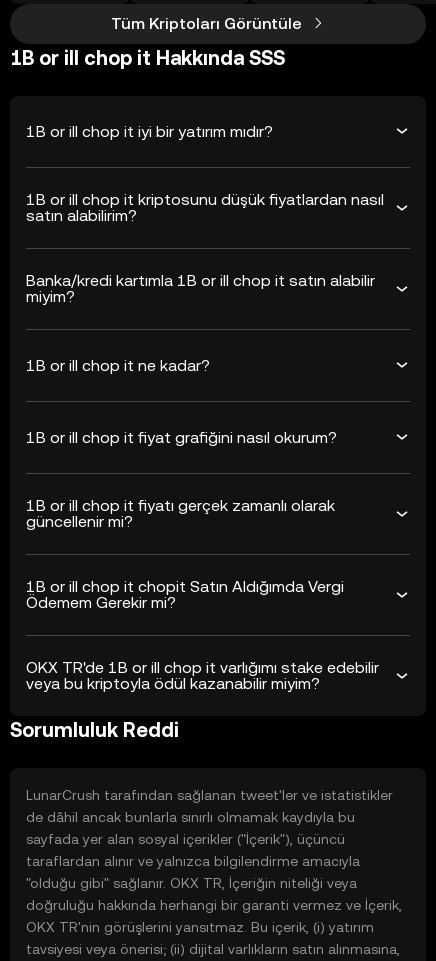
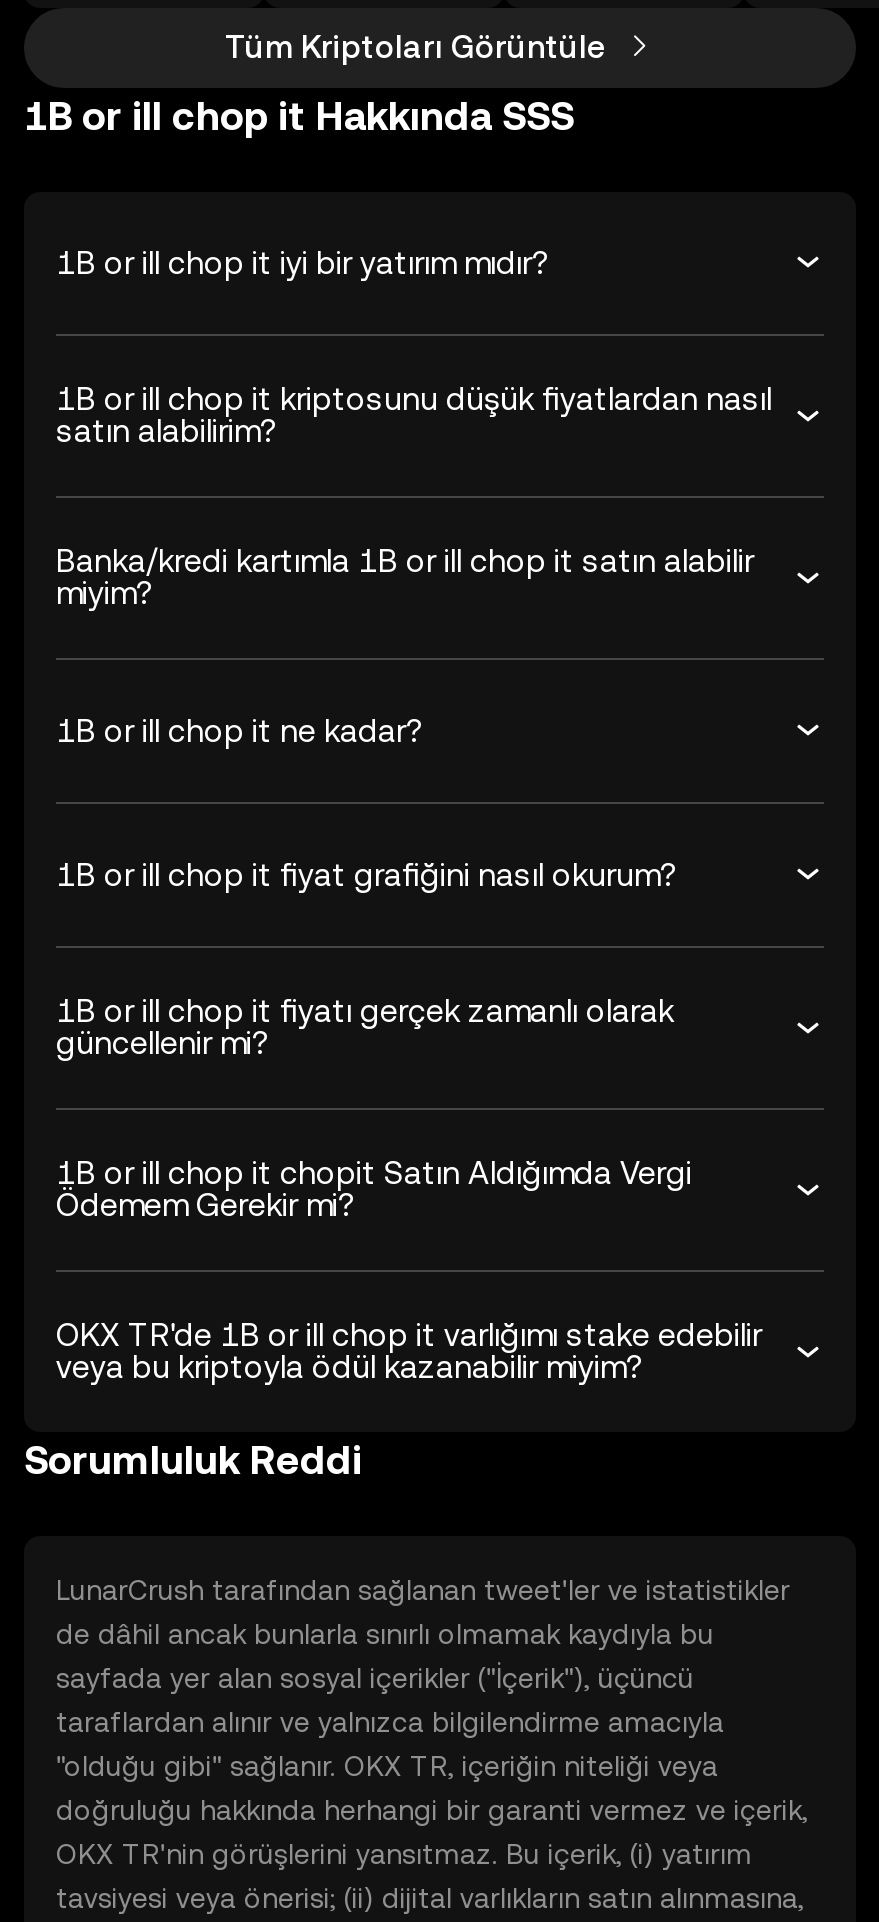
[26,875,357,891] "olduğu gibi" sağlanır. OKX TR, İçeriğin niteliği veya -> [56,1750,718,1782] "olduğu gibi" sağlanır. OKX TR, içeriğin niteliği veya
[26,897,402,913] doğruluğu hakkında herhangi bir garanti vermez ve İçerik, -> [56,1794,808,1826] doğruluğu hakkında herhangi bir garanti vermez ve içerik,

